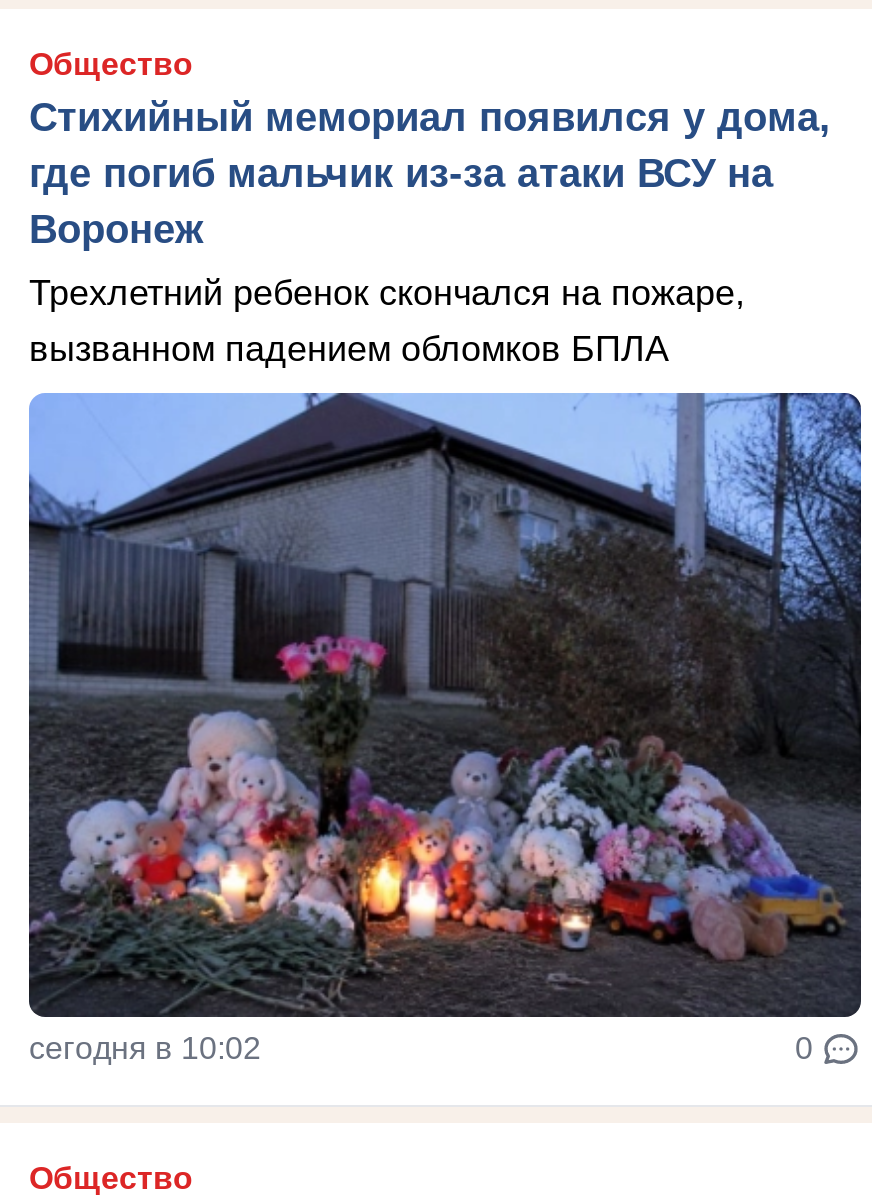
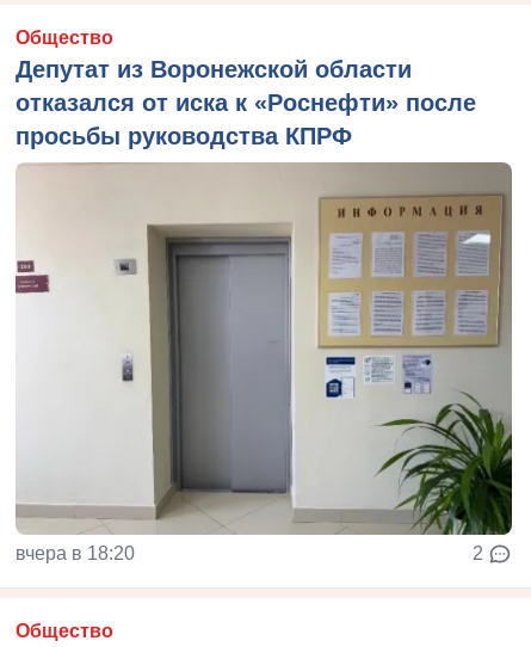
[29,95,831,369] Стихийный мемориал появился у дома, | где погиб мальчик из-за атаки ВСУ на | Воронеж | Трехлетний ребенок скончался на пожаре, | вызванном падением обломков БПЛА -> [16,56,476,149] Депутат из Воронежской области | отказался от иска к «Роснефти» после | просьбы руководства КПРФ
[27,391,863,1065] [image] | сегодня в 10:02 | 0 -> [16,161,513,564] [image] | вчера в 18:20 | 2

